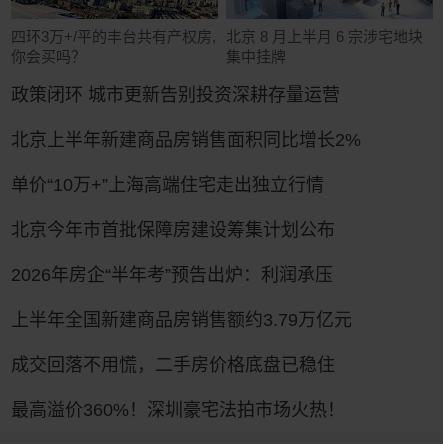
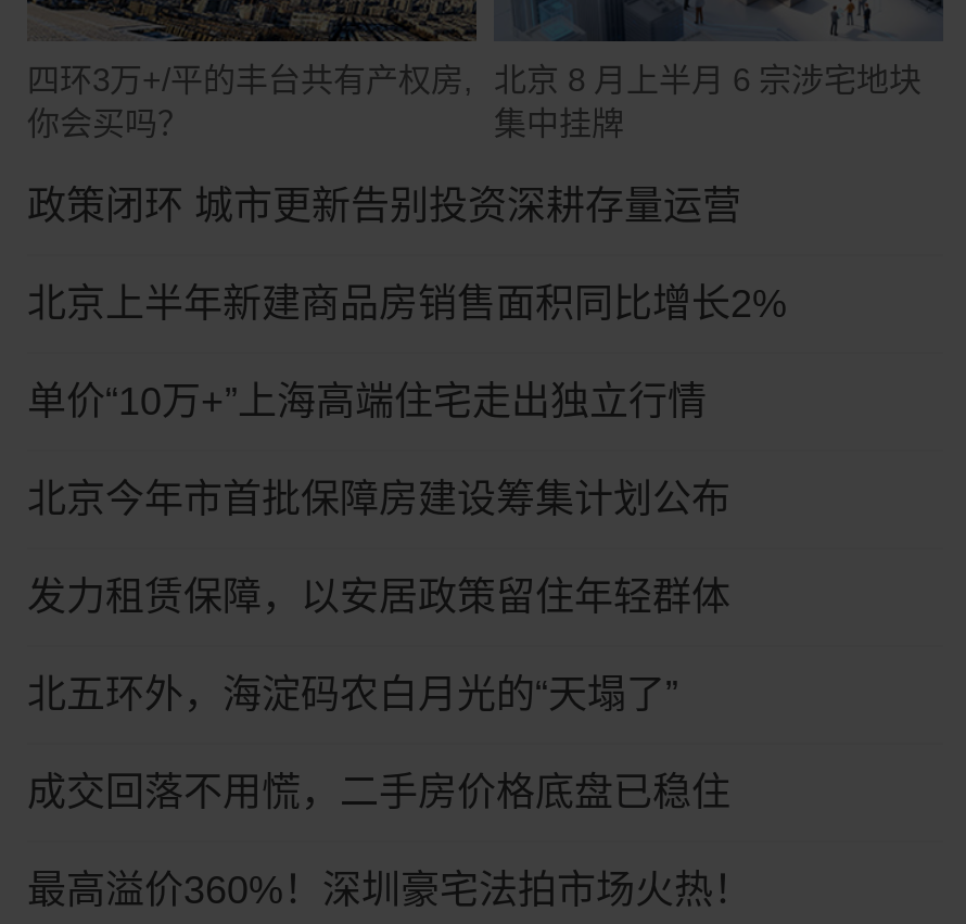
[11,265,333,285] 2026年房企“半年考”预告出炉：利润承压 -> [27,575,730,618] 发力租赁保障，以安居政策留住年轻群体
[11,310,352,330] 上半年全国新建商品房销售额约3.79万亿元 -> [27,673,678,716] 北五环外，海淀码农白月光的“天塌了”

